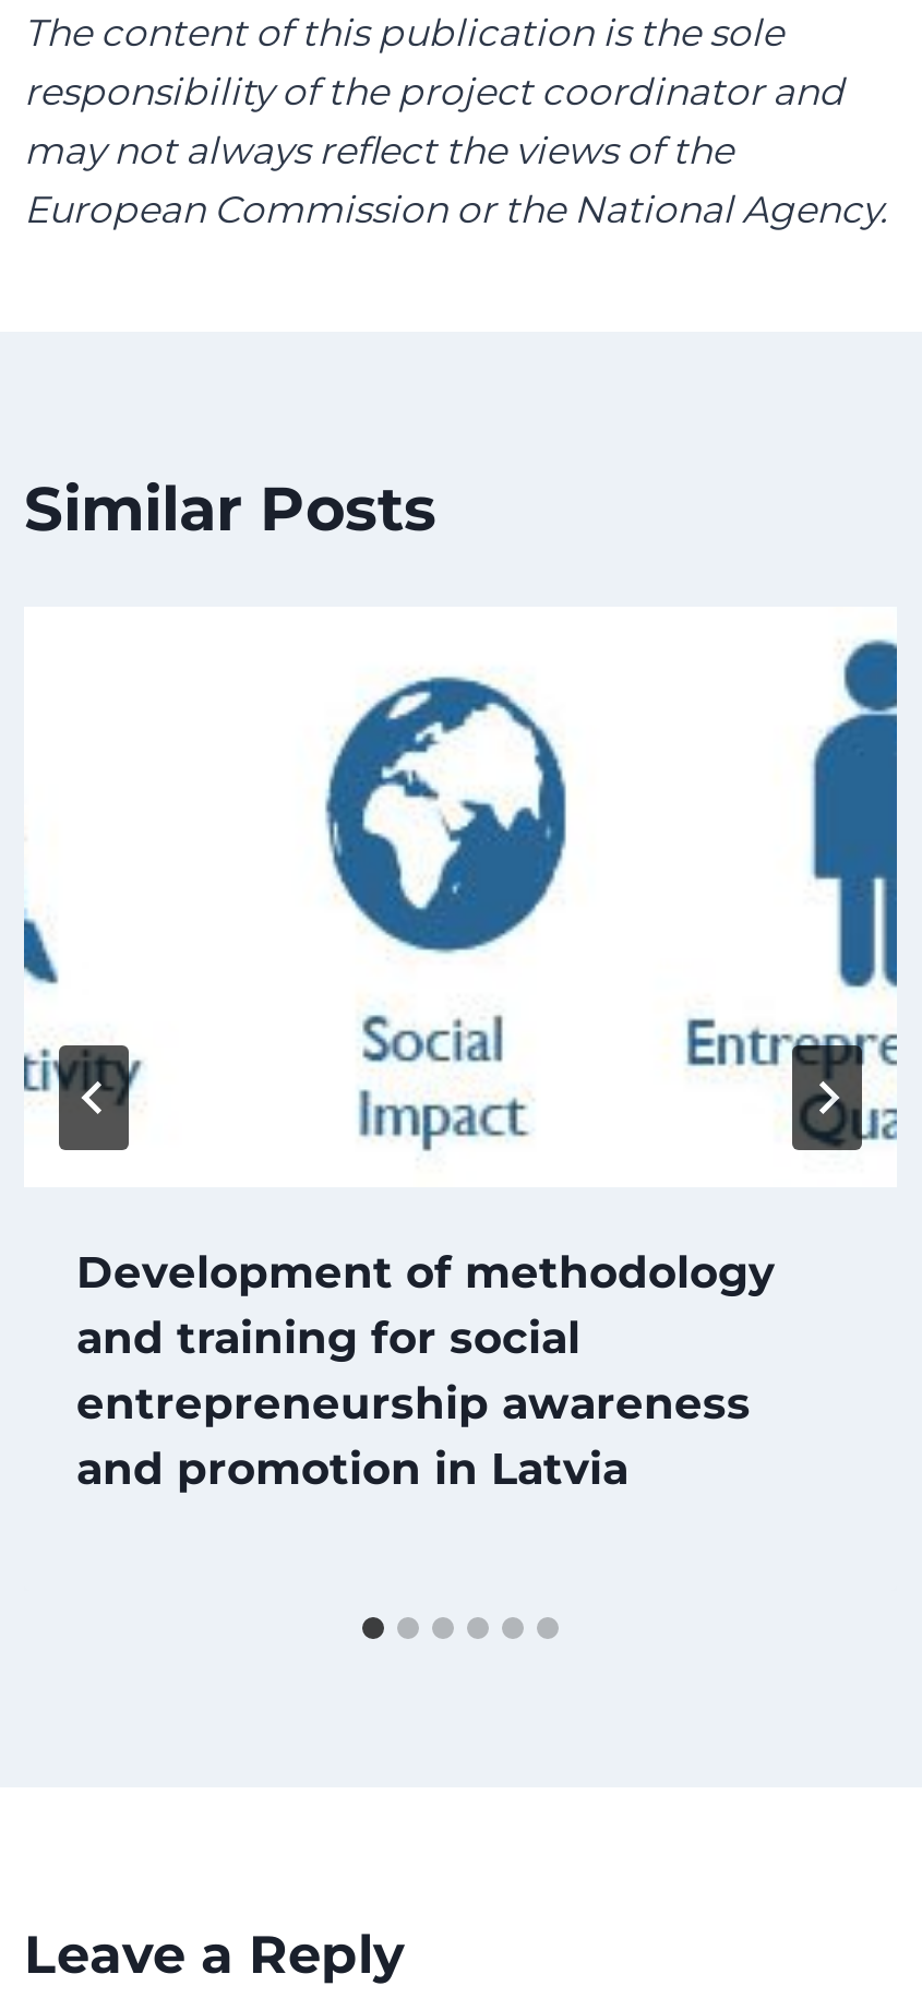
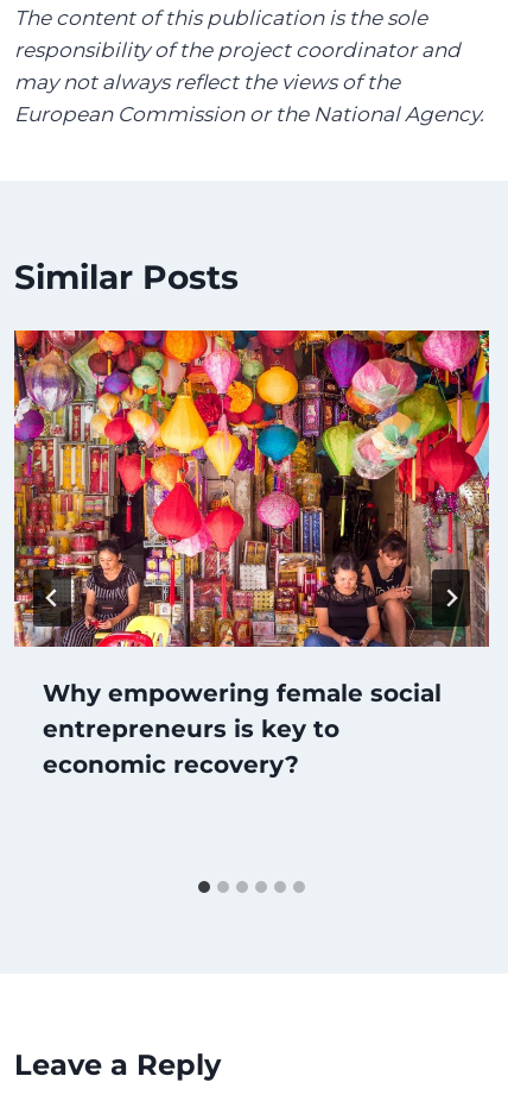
[22,607,899,1495] [image] | Development of methodology | and training for social | entrepreneurship awareness | and promotion in Latvia -> [13,329,490,779] [image] | Why empowering female social | entrepreneurs is key to | economic recovery?

